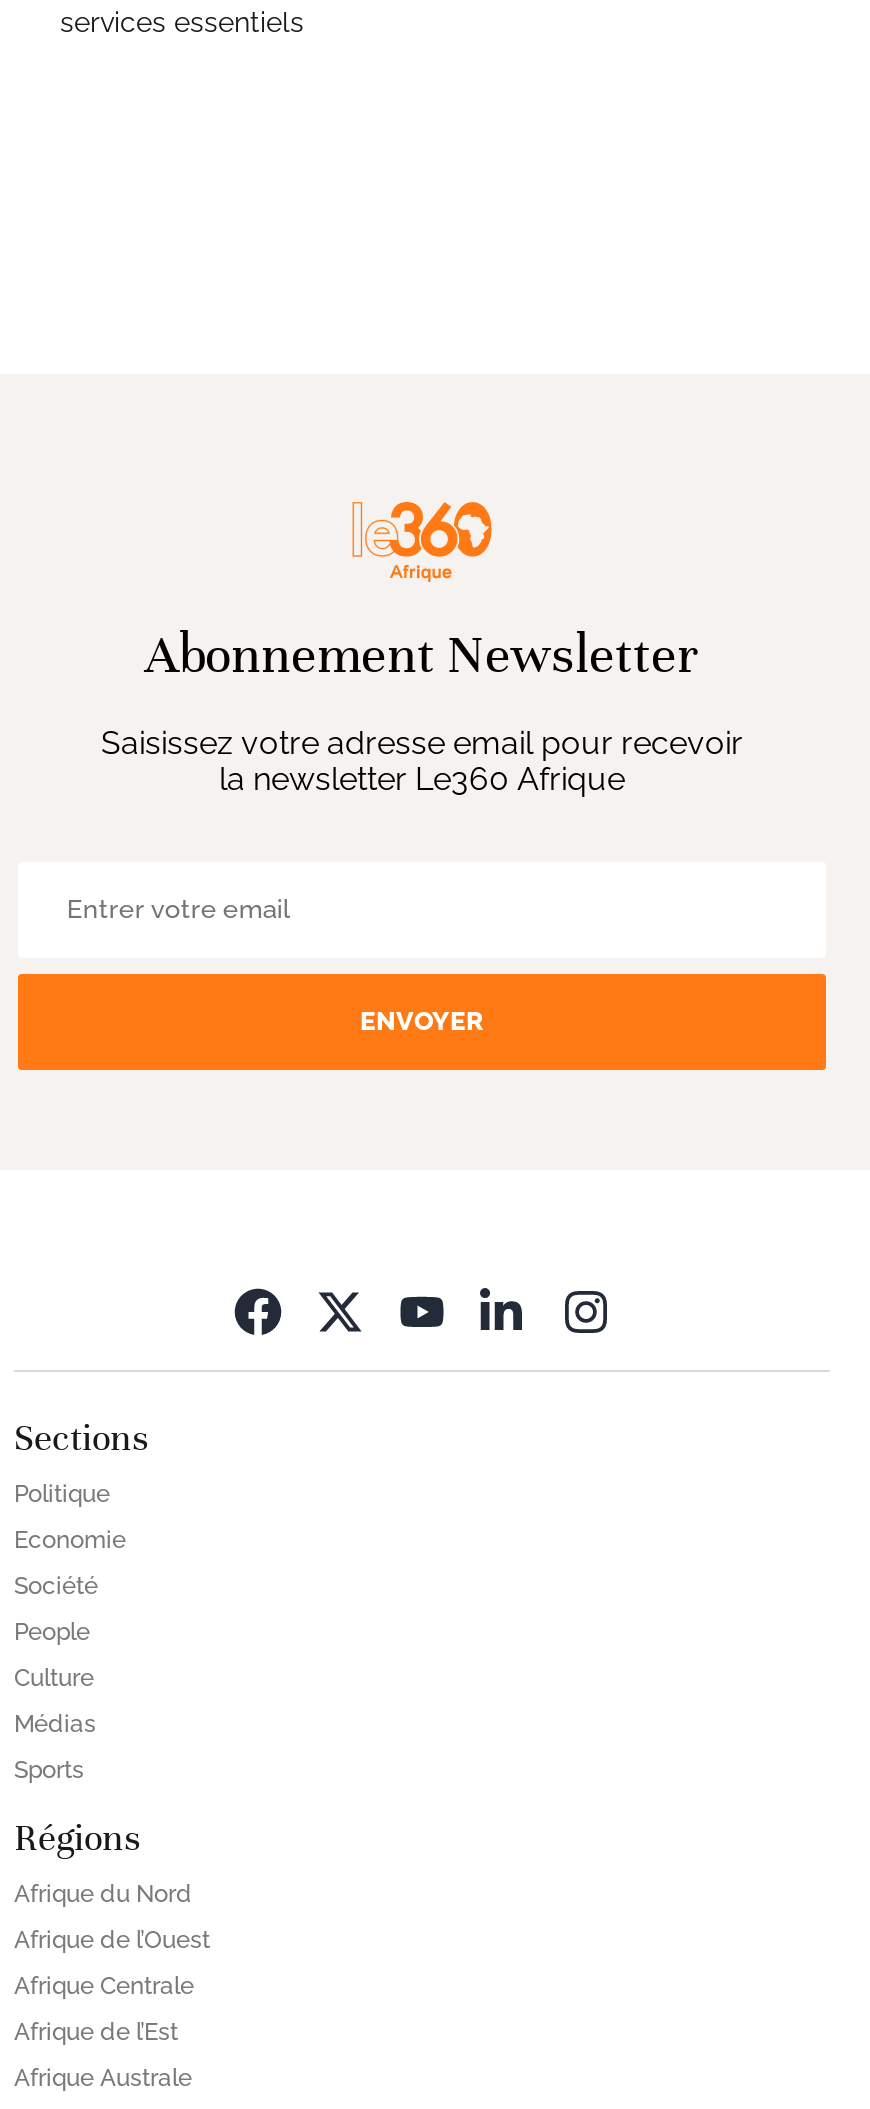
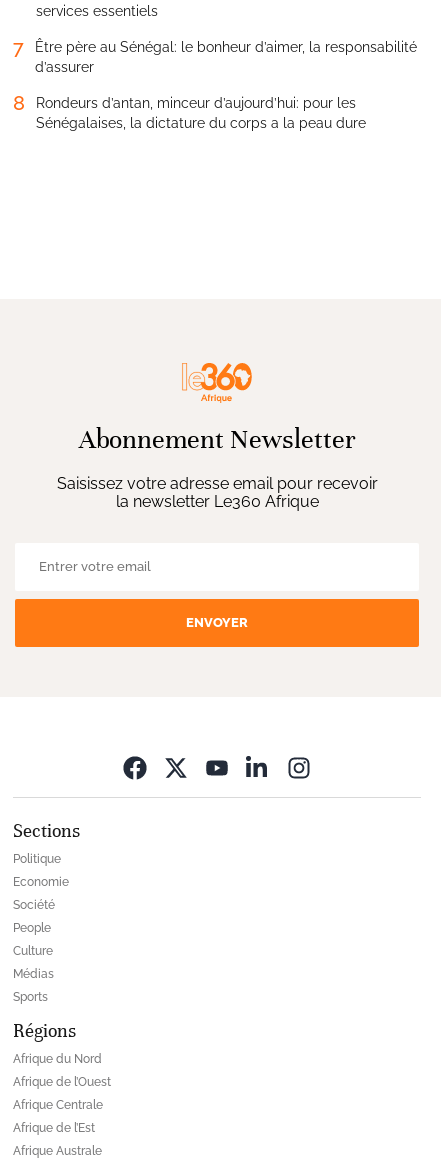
none -> [13,35,417,131] 7 | Être père au Sénégal: le bonheur d’aimer, la responsabilité | d’assurer | 8 | Rondeurs d’antan, minceur d’aujourd’hui: pour les | Sénégalaises, la dictature du corps a la peau dure

